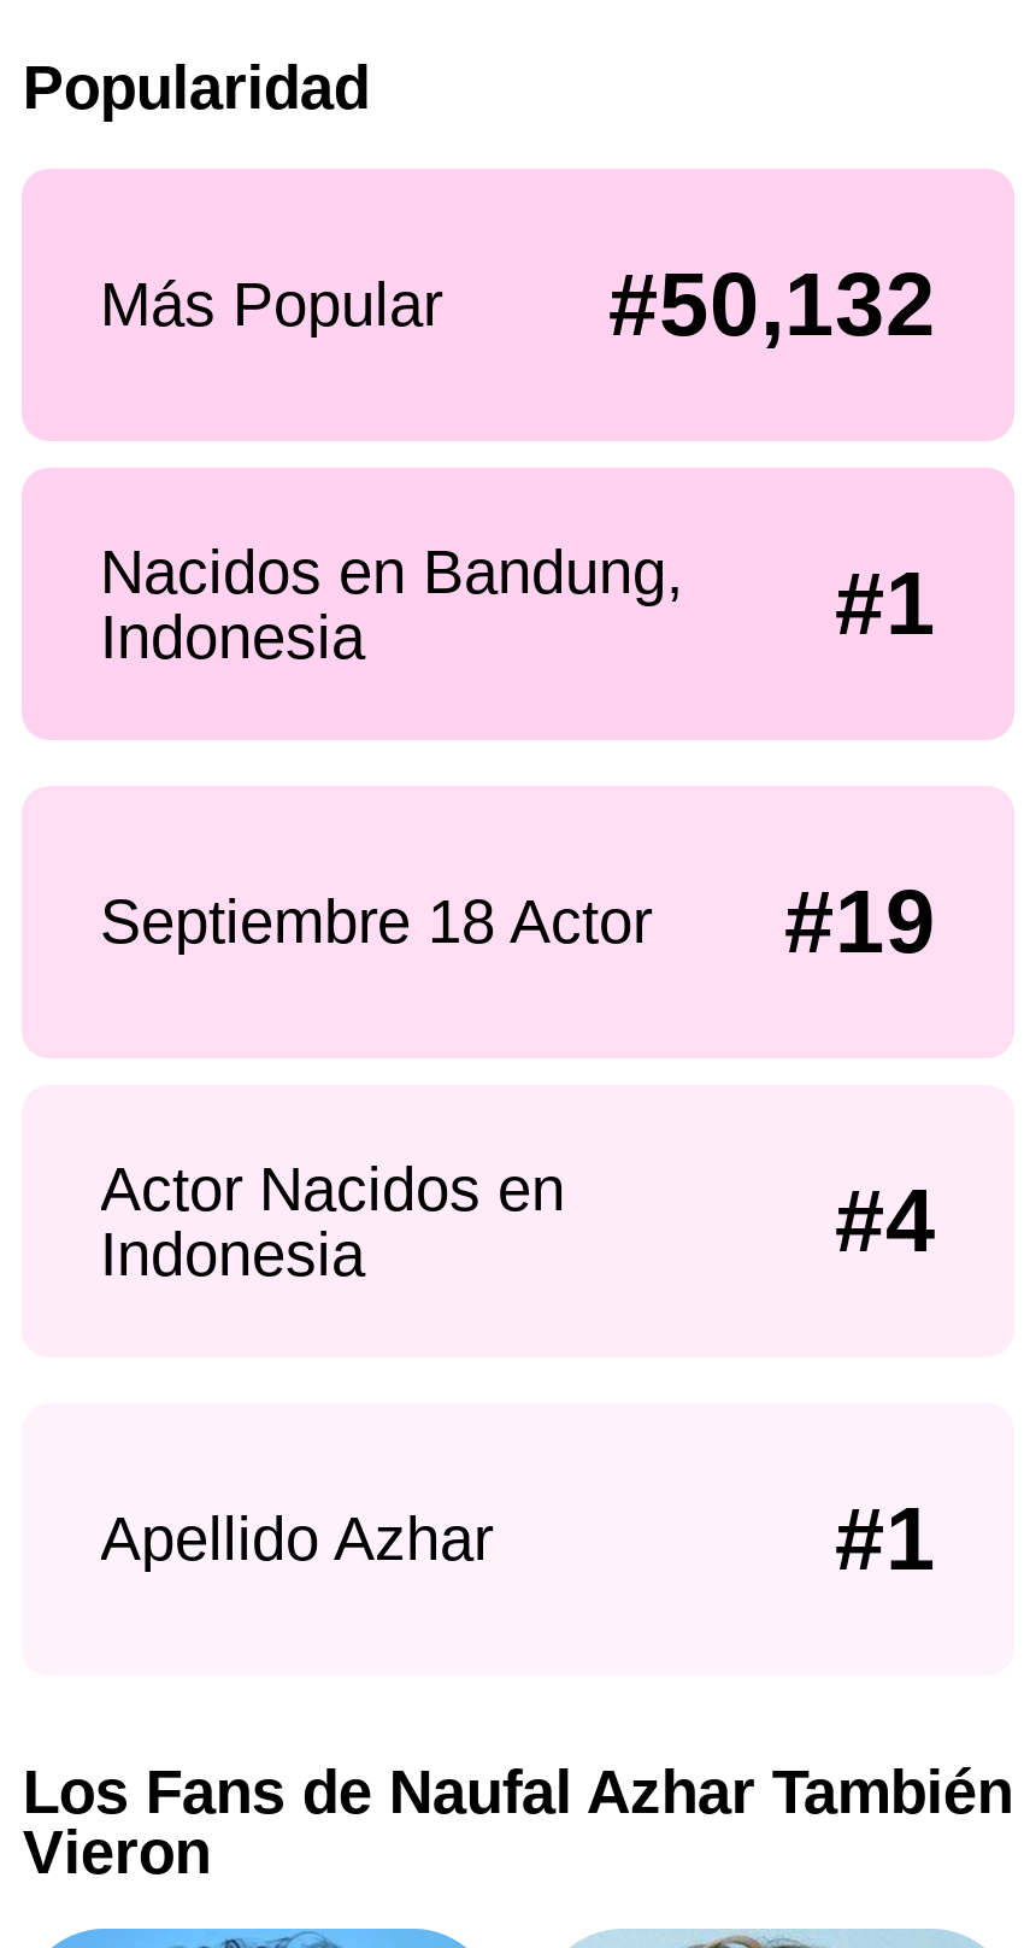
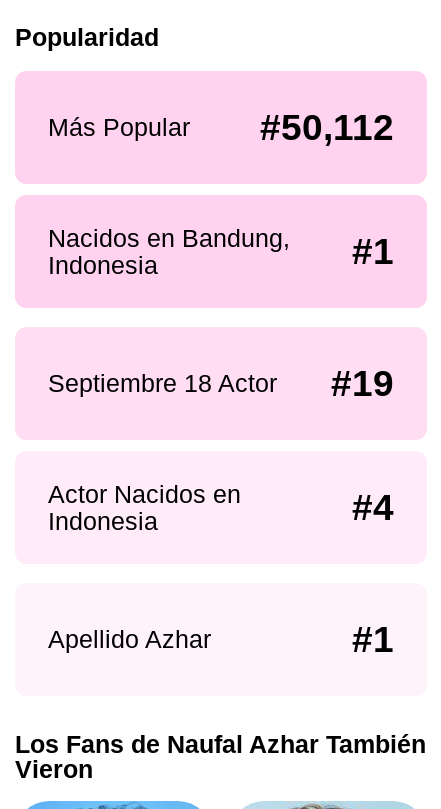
[608,255,936,354] #50,132 -> [260,107,394,148] #50,112

